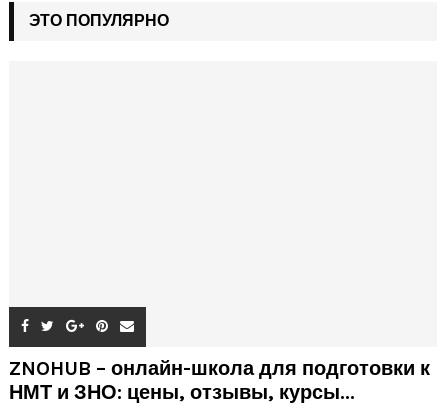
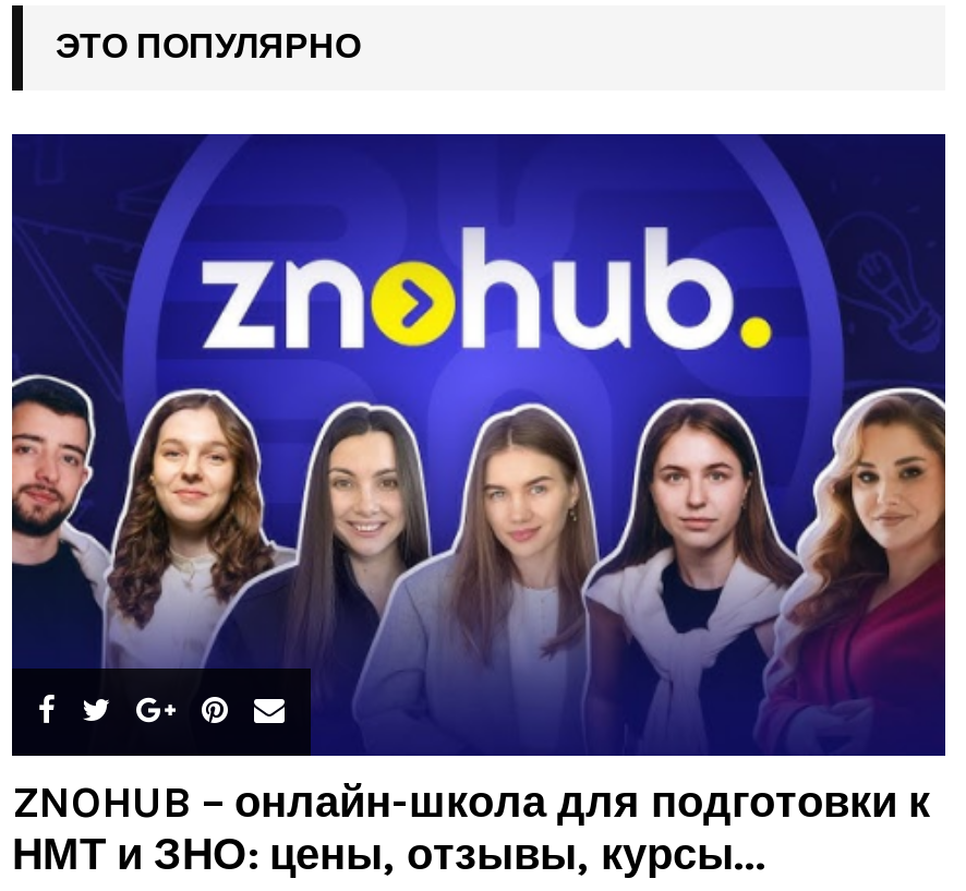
none -> [10,131,947,759] [image]

